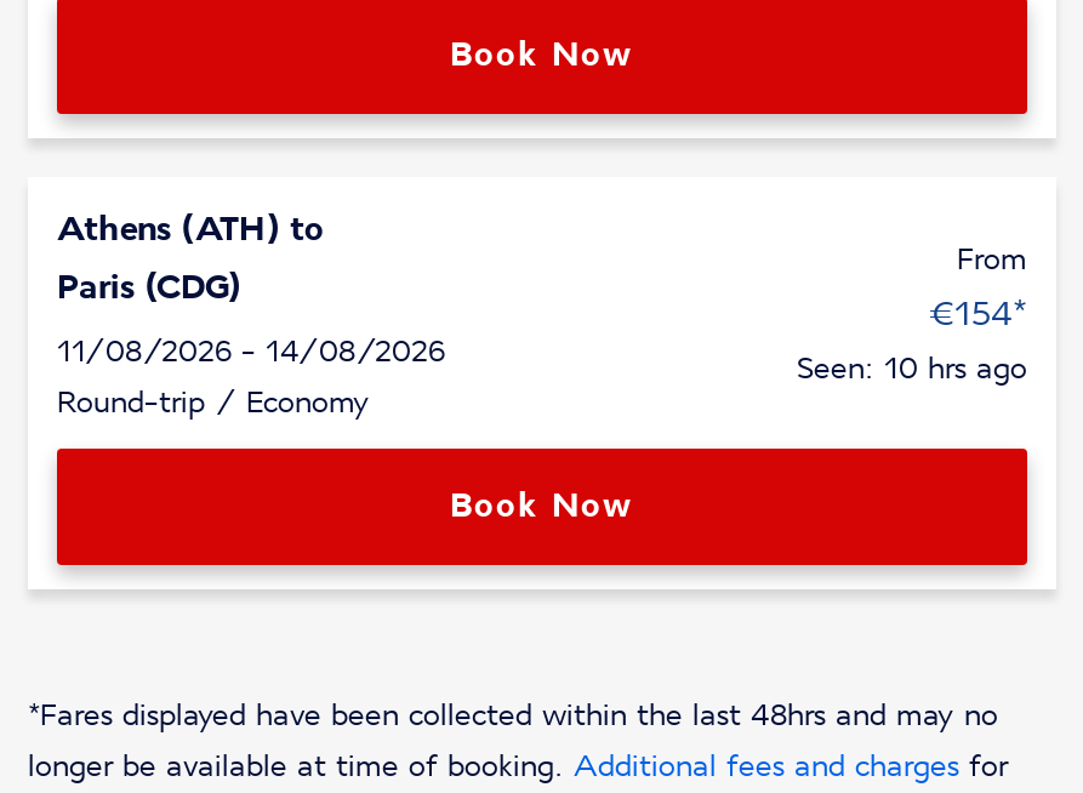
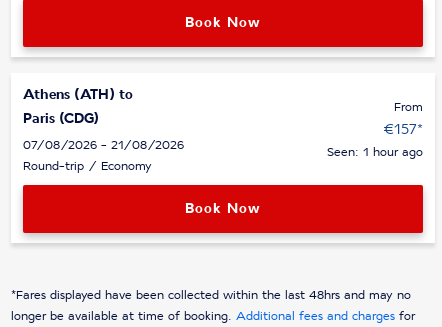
[928,296,1027,335] €154* -> [383,122,423,138] €157*
[57,335,445,371] 11/08/2026 - 14/08/2026 -> [23,138,184,153] 07/08/2026 - 21/08/2026
[797,352,1027,388] Seen: 10 hrs ago -> [327,145,423,160] Seen: 1 hour ago

